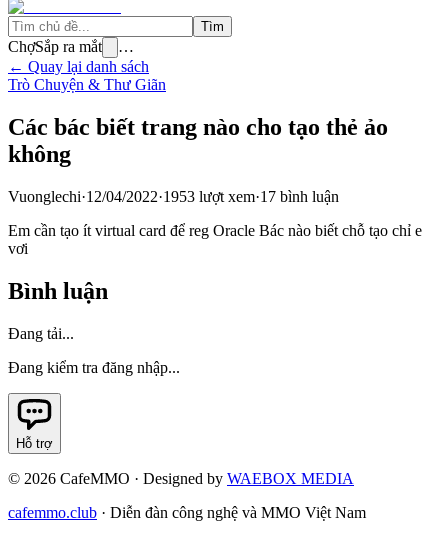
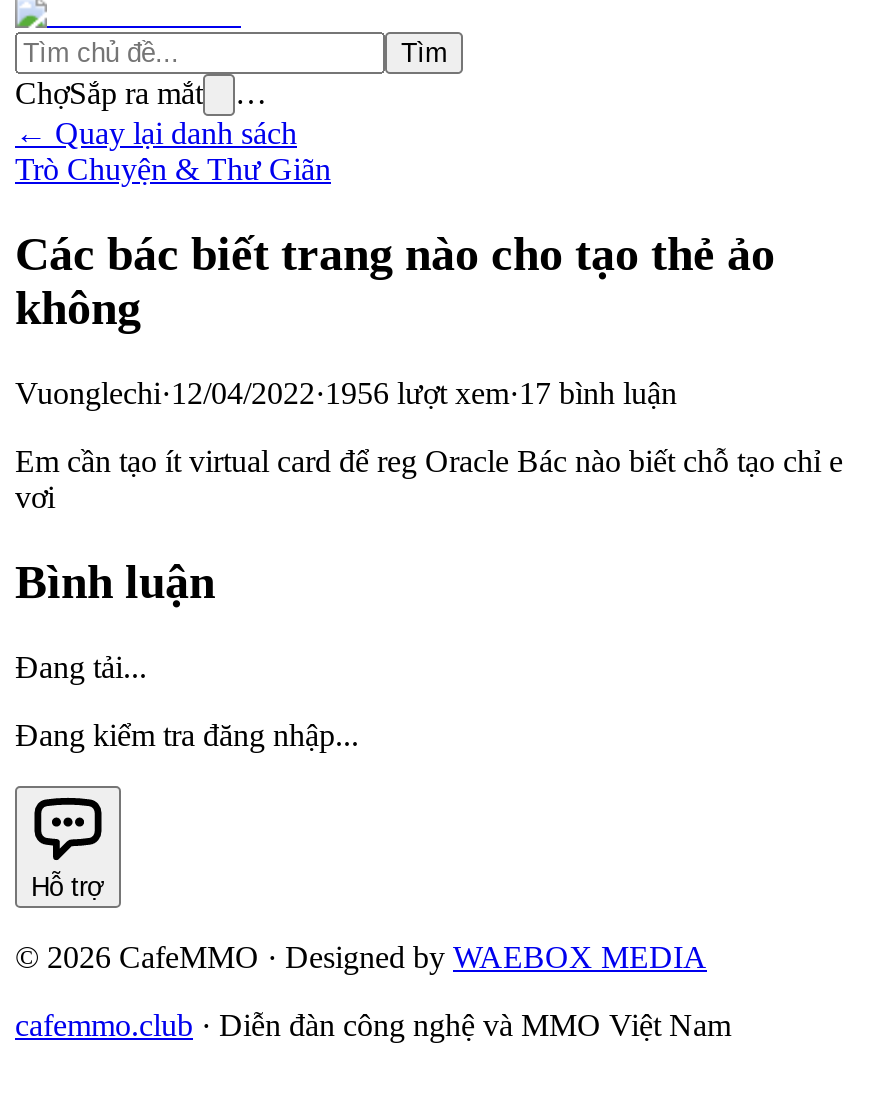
[8,188,339,205] Vuonglechi · 12/04/2022 · 1953 lượt xem · 17 bình luận -> [15,376,677,410] Vuonglechi · 12/04/2022 · 1956 lượt xem · 17 bình luận

